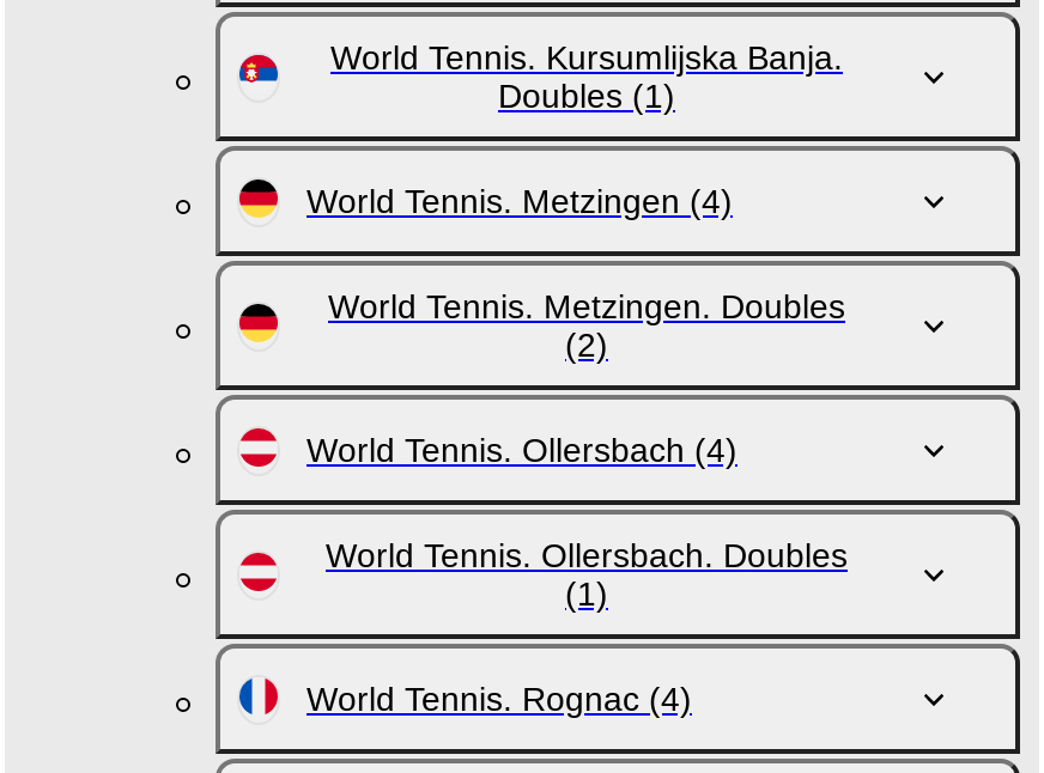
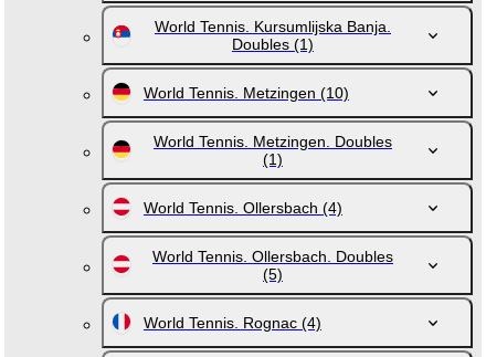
[306,182,733,220] World Tennis. Metzingen (4) -> [144,84,349,102] World Tennis. Metzingen (10)
[565,325,608,364] (2) -> [263,150,283,168] (1)
[565,574,608,613] (1) -> [263,265,283,283] (5)

